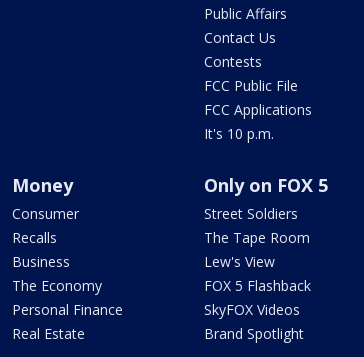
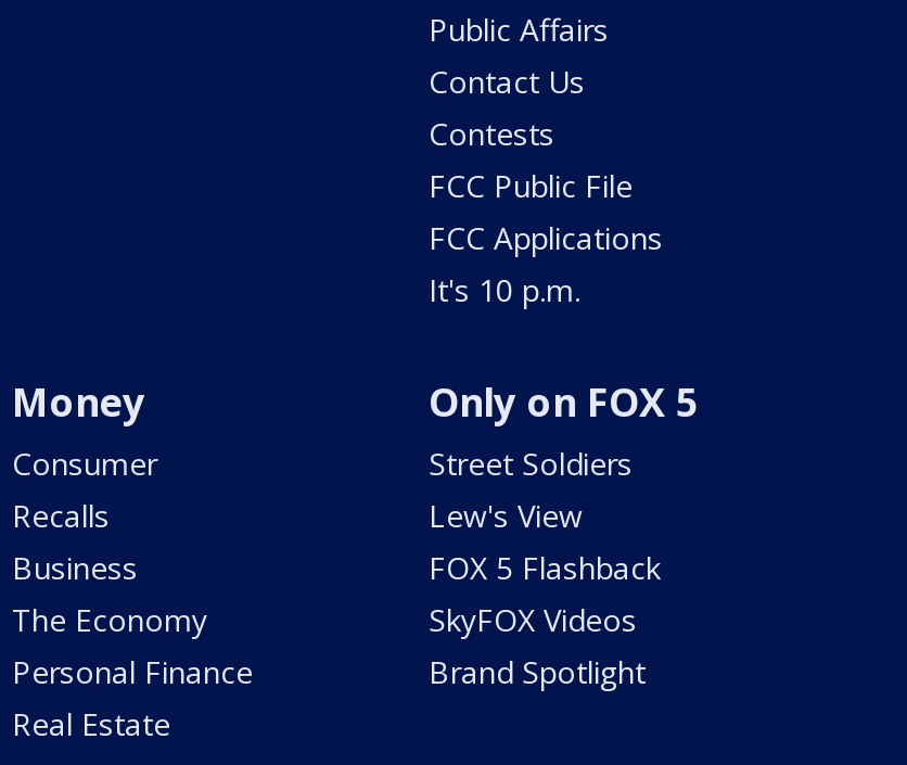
[204,228,310,247] The Tape Room -> none
moved [204,252,311,343] -> [429,495,661,692]: Lew's View | FOX 5 Flashback | SkyFOX Videos | Brand Spotlight

